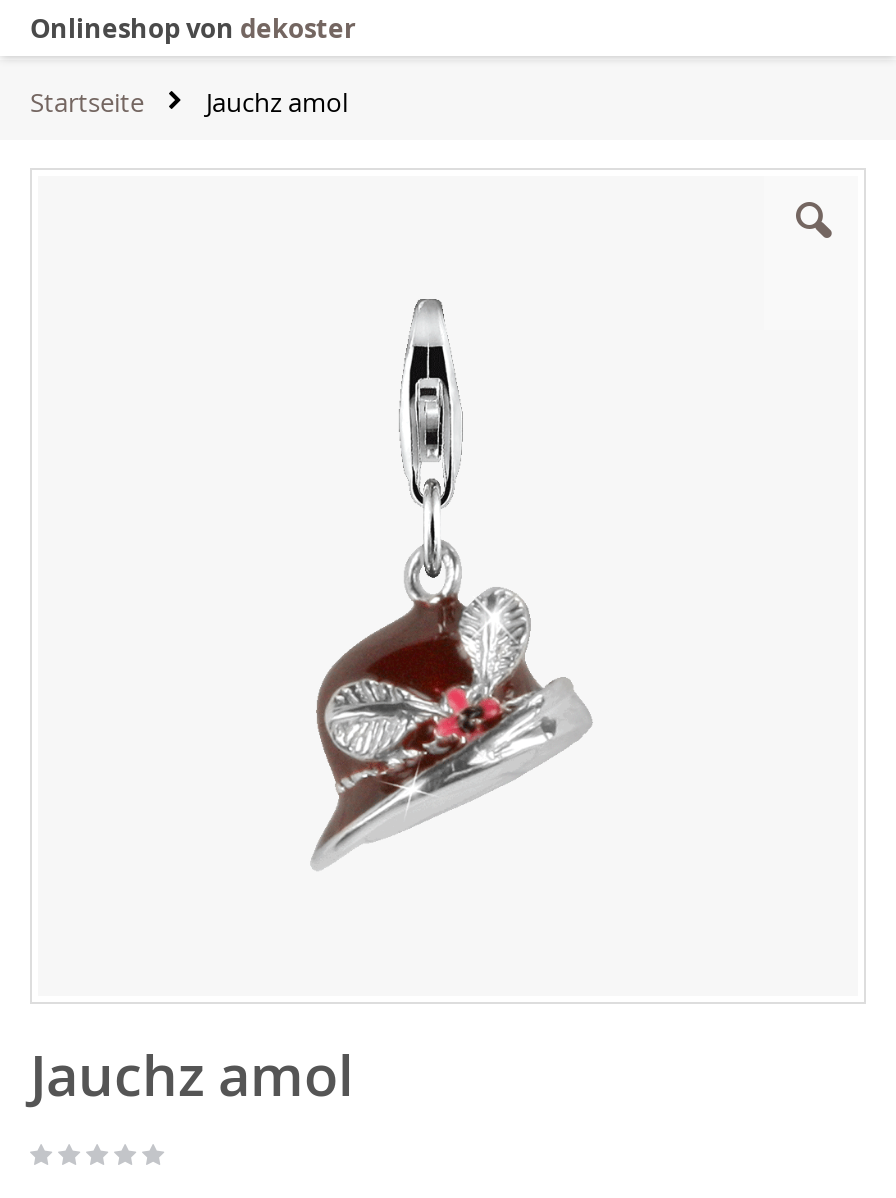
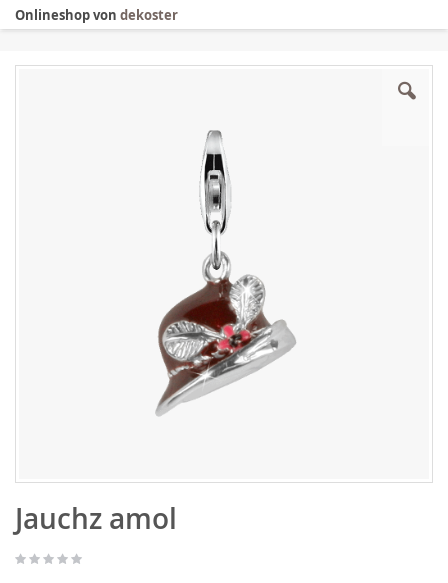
[30,83,348,119] Startseite | Jauchz amol -> none

